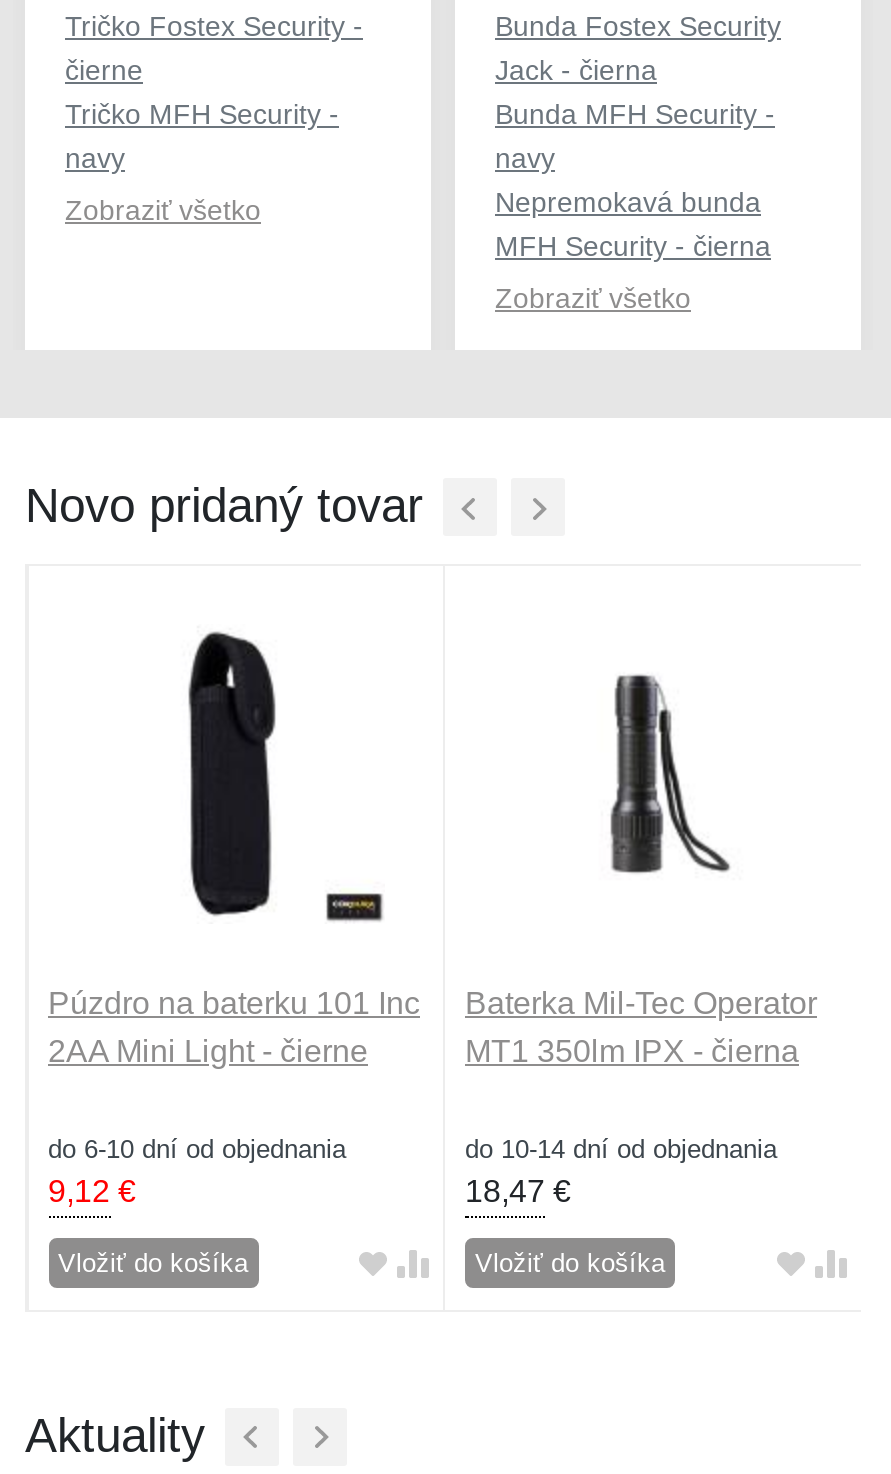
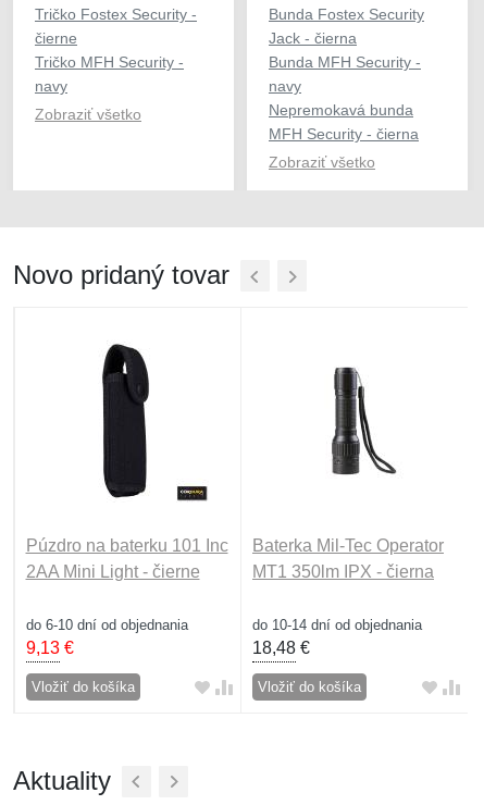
[48,1175,136,1209] 9,12 € -> [26,639,73,657] 9,13 €
[465,1175,571,1209] 18,47 € -> [252,639,310,657] 18,48 €

